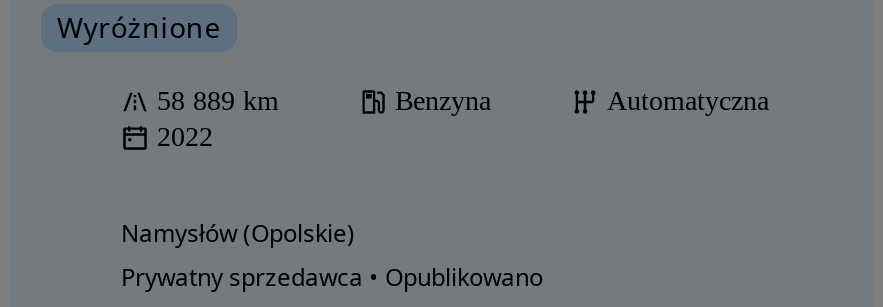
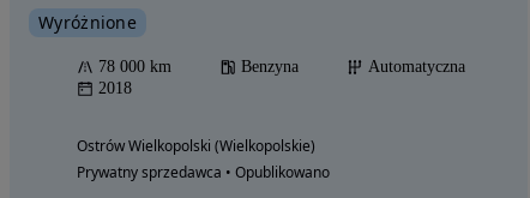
[157,86,279,116] 58 889 km -> [98,58,171,76] 78 000 km
[157,122,213,152] 2022 -> [98,79,132,97] 2018
[121,216,355,250] Namysłów (Opolskie) -> [77,136,315,156] Ostrów Wielkopolski (Wielkopolskie)

